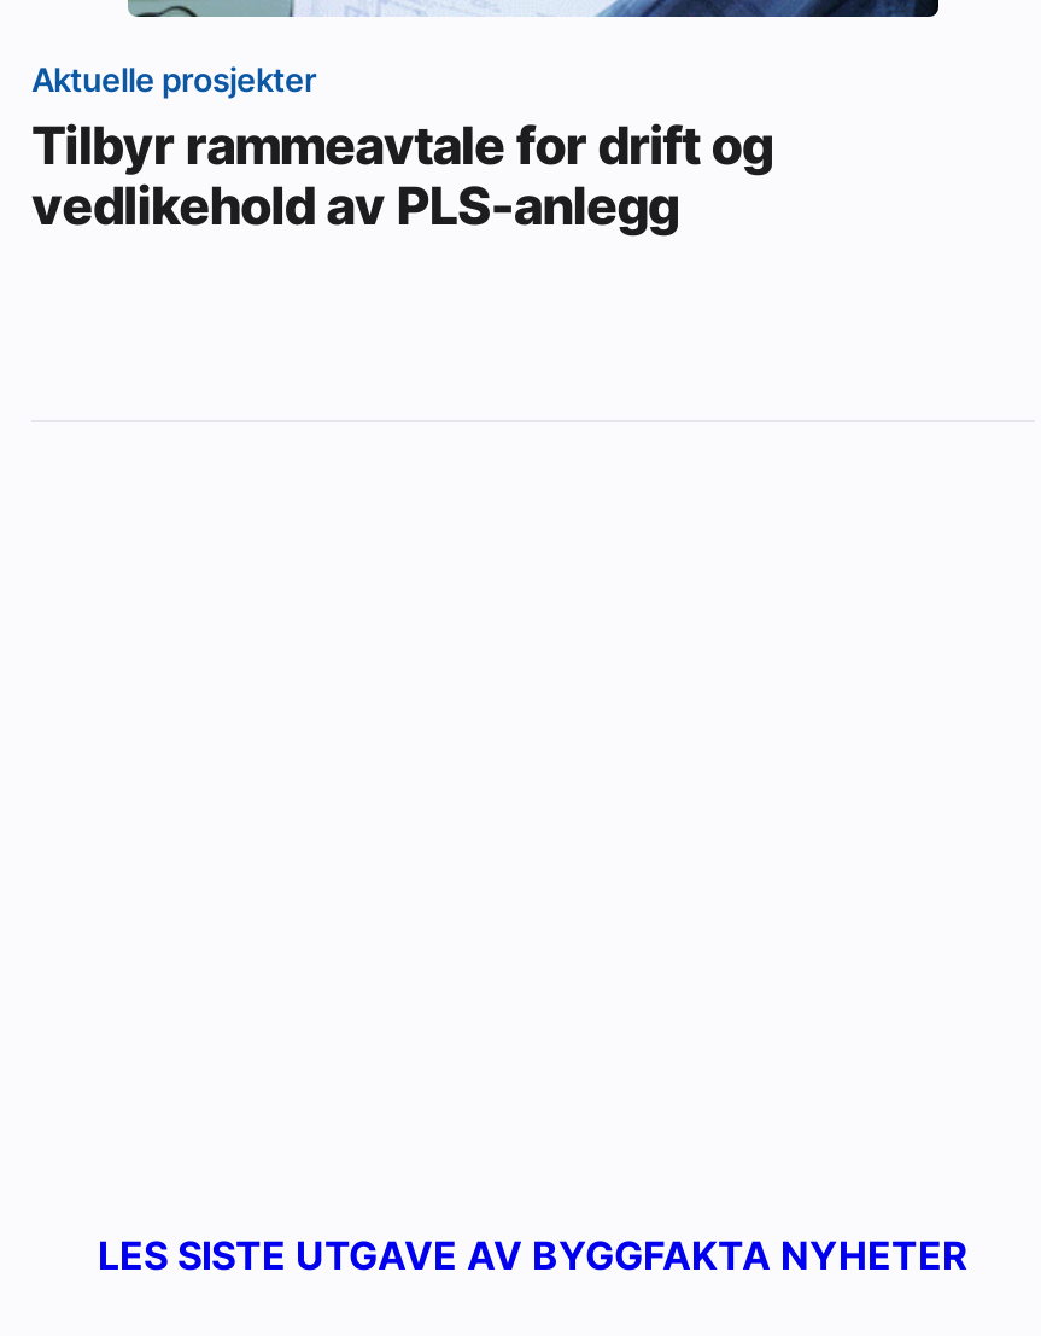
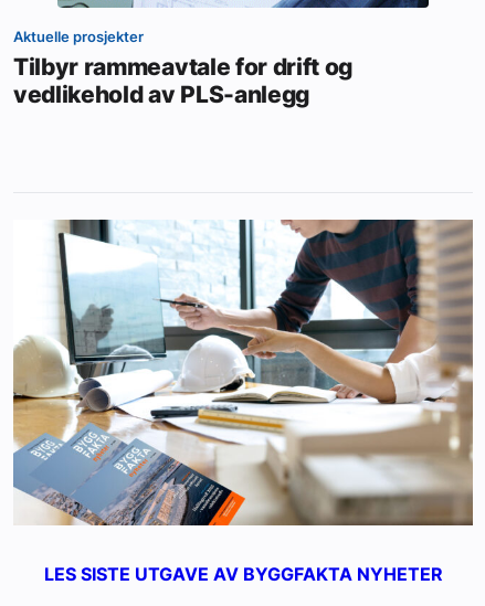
none -> [12,219,474,527] [image]

